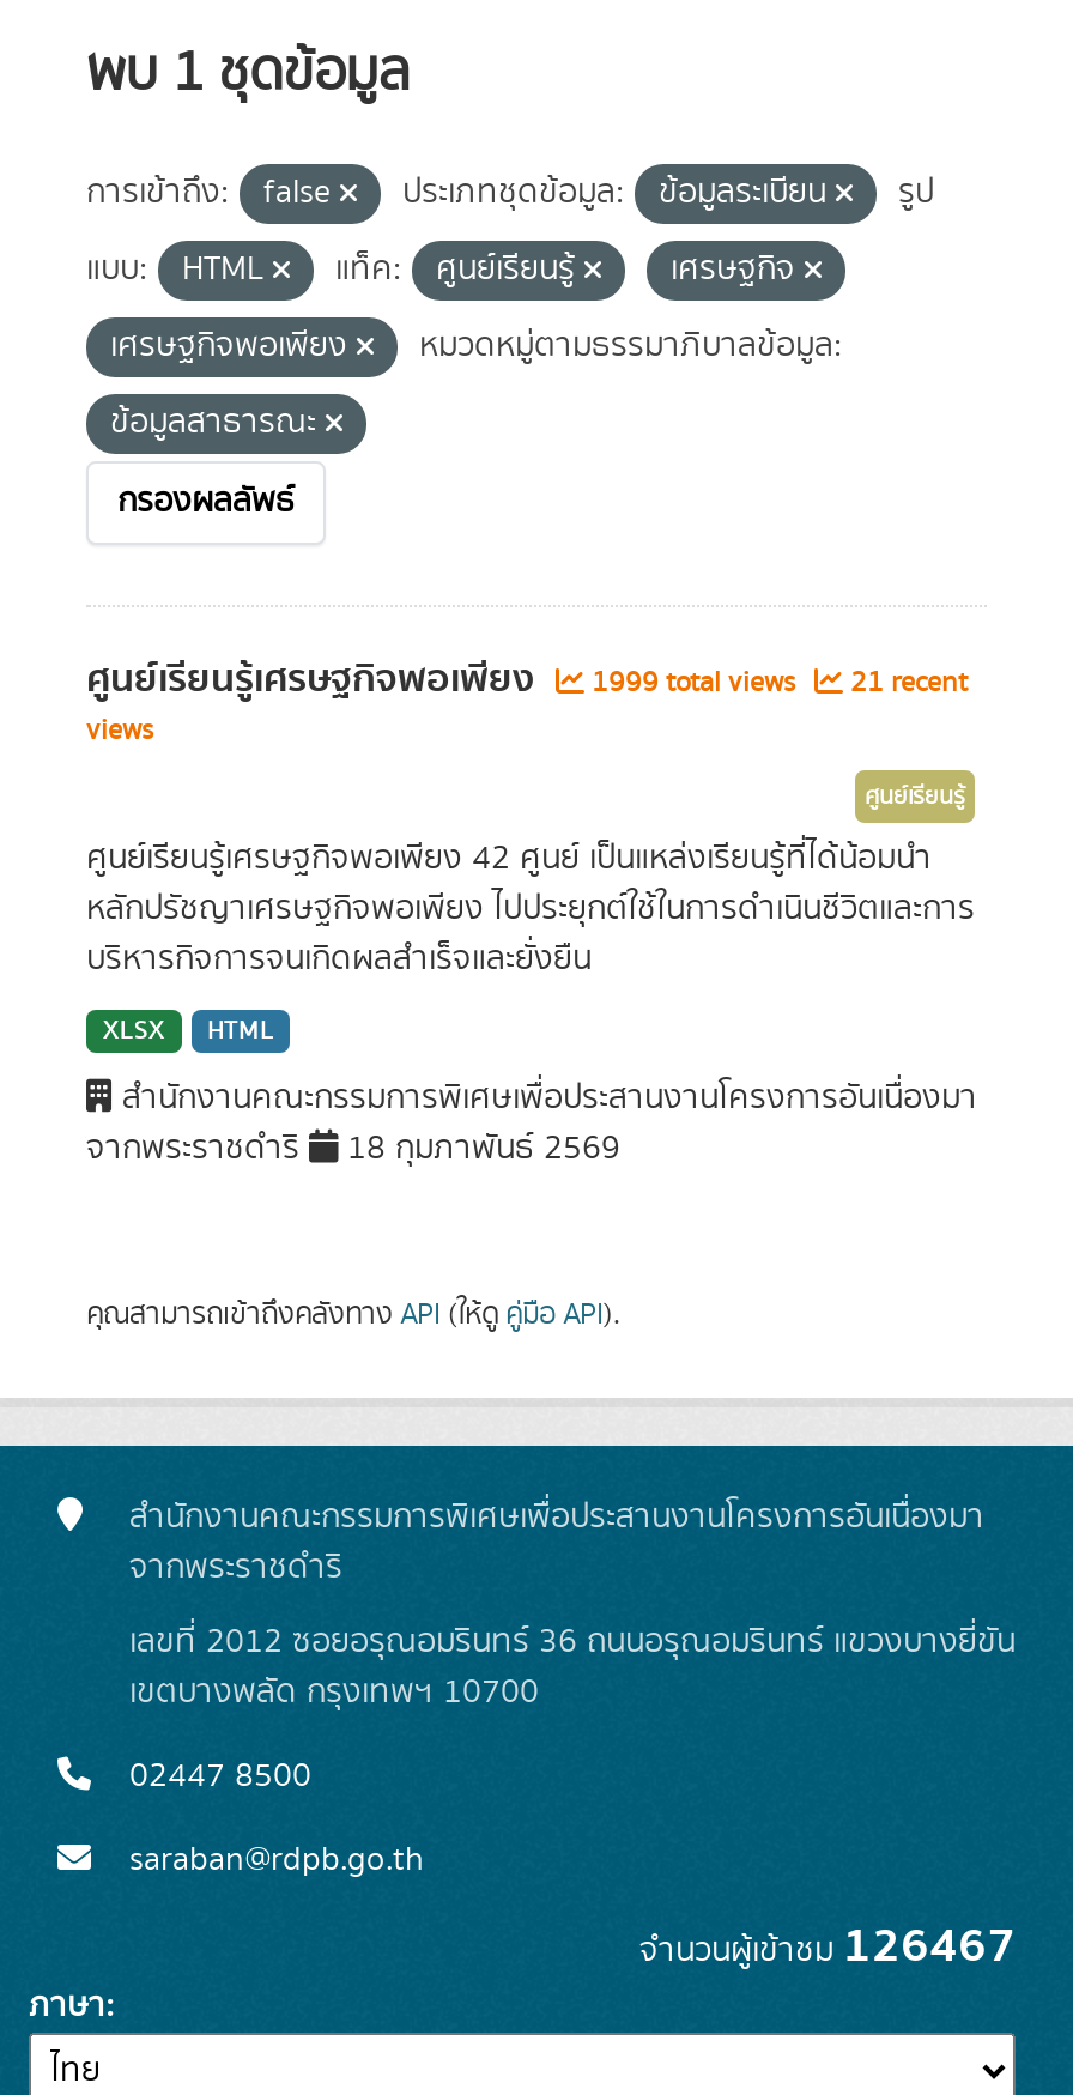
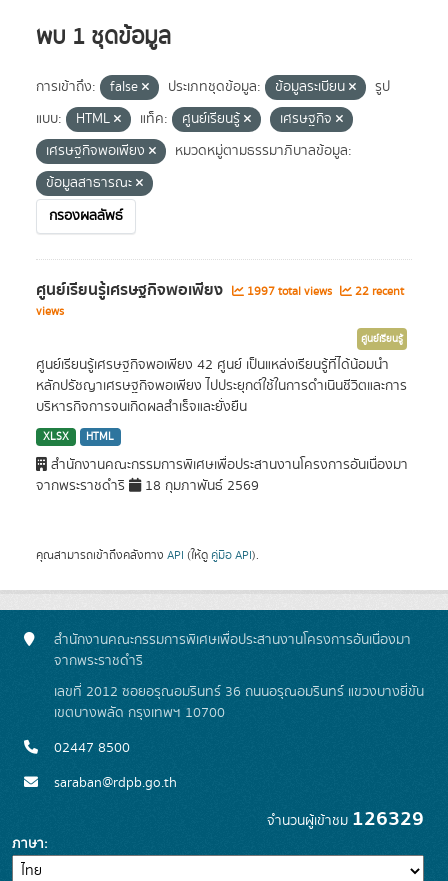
[584,662,802,703] 1999 total views -> [244,283,335,300] 1997 total views
[843,662,968,703] 21 recent -> [352,283,404,300] 22 recent
[639,1908,1016,1985] จำนวนผู้เข้าชม126467 -> [267,803,424,835] จำนวนผู้เข้าชม126329

